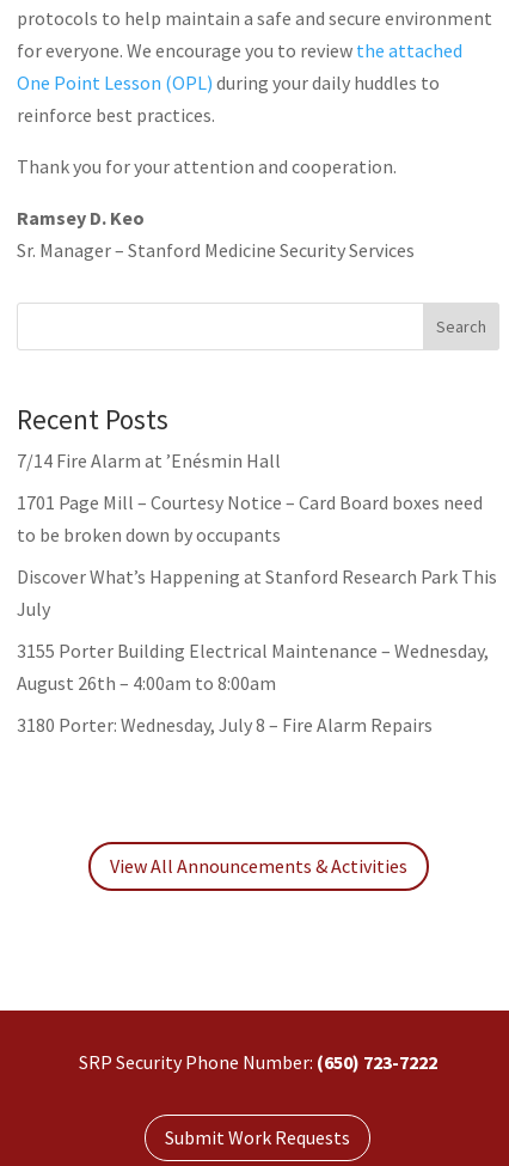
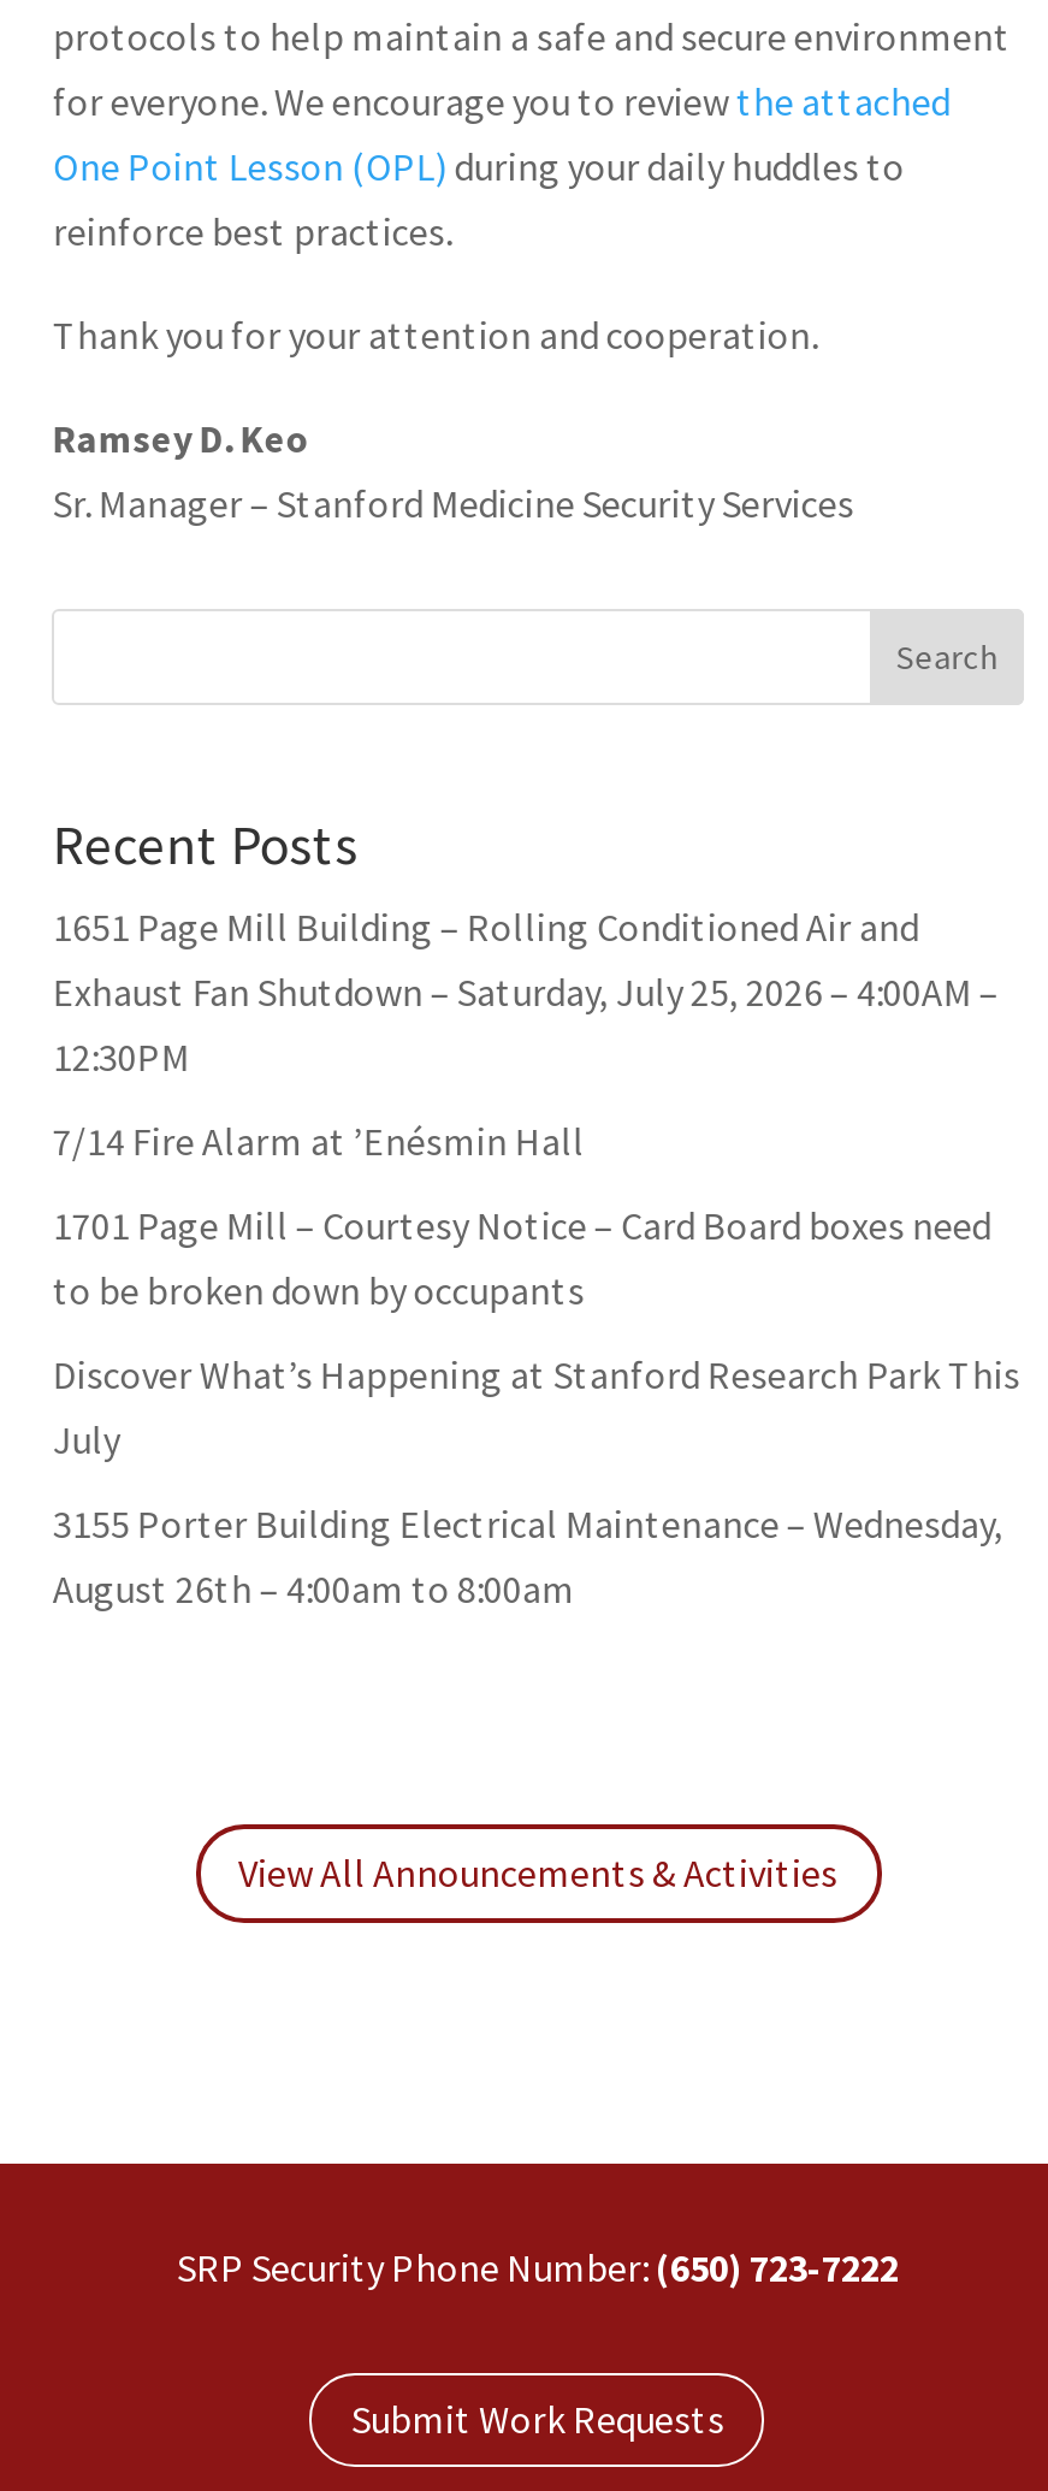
none -> [53,903,998,1081] 1651 Page Mill Building – Rolling Conditioned Air and | Exhaust Fan Shutdown – Saturday, July 25, 2026 – 4:00AM – | 12:30PM
moved [17,449,498,695] -> [53,1117,1020,1613]: 7/14 Fire Alarm at ’Enésmin Hall | 1701 Page Mill – Courtesy Notice – Card Board boxes need | to be broken down by occupants | Discover What’s Happening at Stanford Research Park This | July | 3155 Porter Building Electrical Maintenance – Wednesday, | August 26th – 4:00am to 8:00am
[17,713,433,737] 3180 Porter: Wednesday, July 8 – Fire Alarm Repairs -> none

